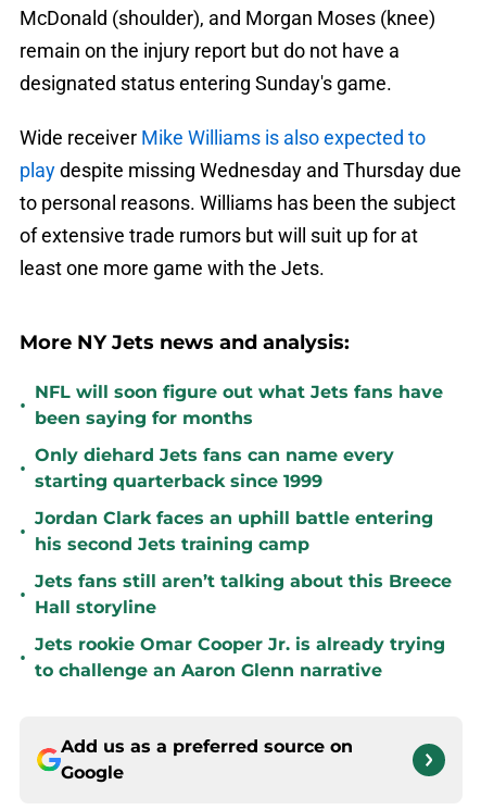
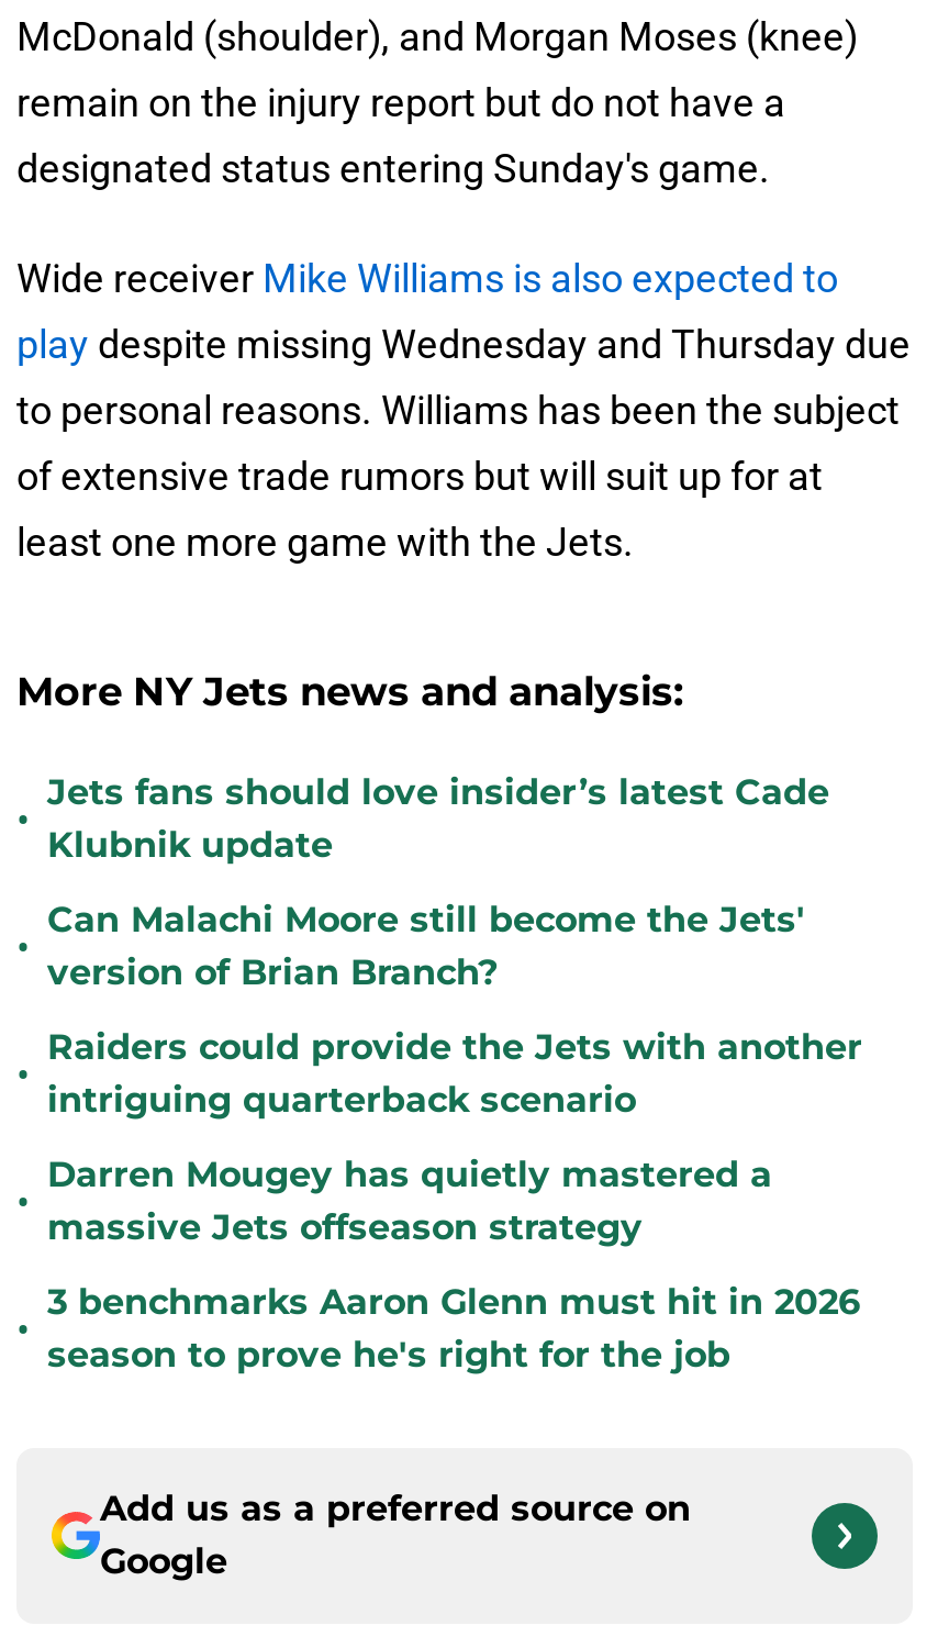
[35,382,443,428] NFL will soon figure out what Jets fans have | been saying for months -> [47,771,829,866] Jets fans should love insider’s latest Cade | Klubnik update
[35,445,394,491] Only diehard Jets fans can name every | starting quarterback since 1999 -> [47,899,805,993] Can Malachi Moore still become the Jets' | version of Brian Branch?
[35,508,433,554] Jordan Clark faces an uphill battle entering | his second Jets training camp -> [47,1026,862,1121] Raiders could provide the Jets with another | intriguing quarterback scenario
[35,571,452,618] Jets fans still aren’t talking about this Breece | Hall storyline -> [47,1154,772,1248] Darren Mougey has quietly mastered a | massive Jets offseason strategy
[35,634,445,681] Jets rookie Omar Cooper Jr. is already trying | to challenge an Aaron Glenn narrative -> [47,1281,860,1376] 3 benchmarks Aaron Glenn must hit in 2026 | season to prove he's right for the job

